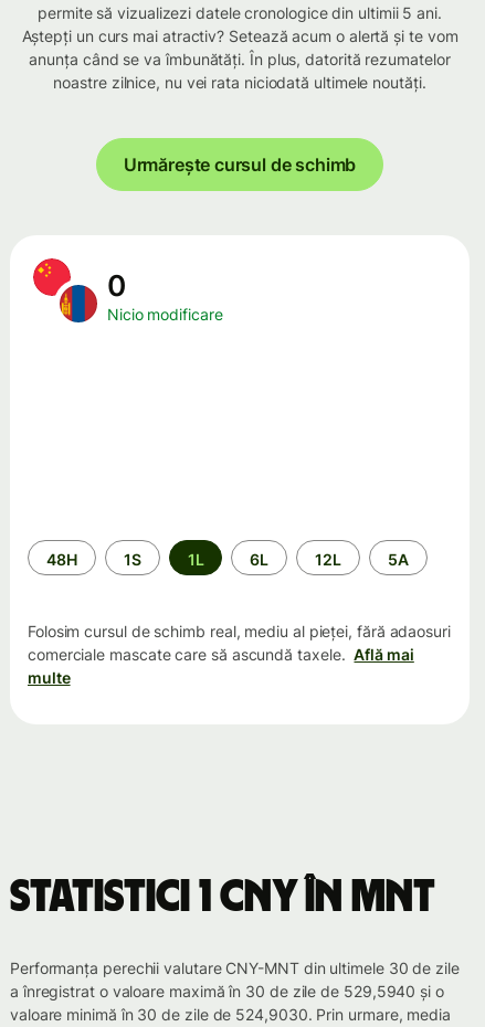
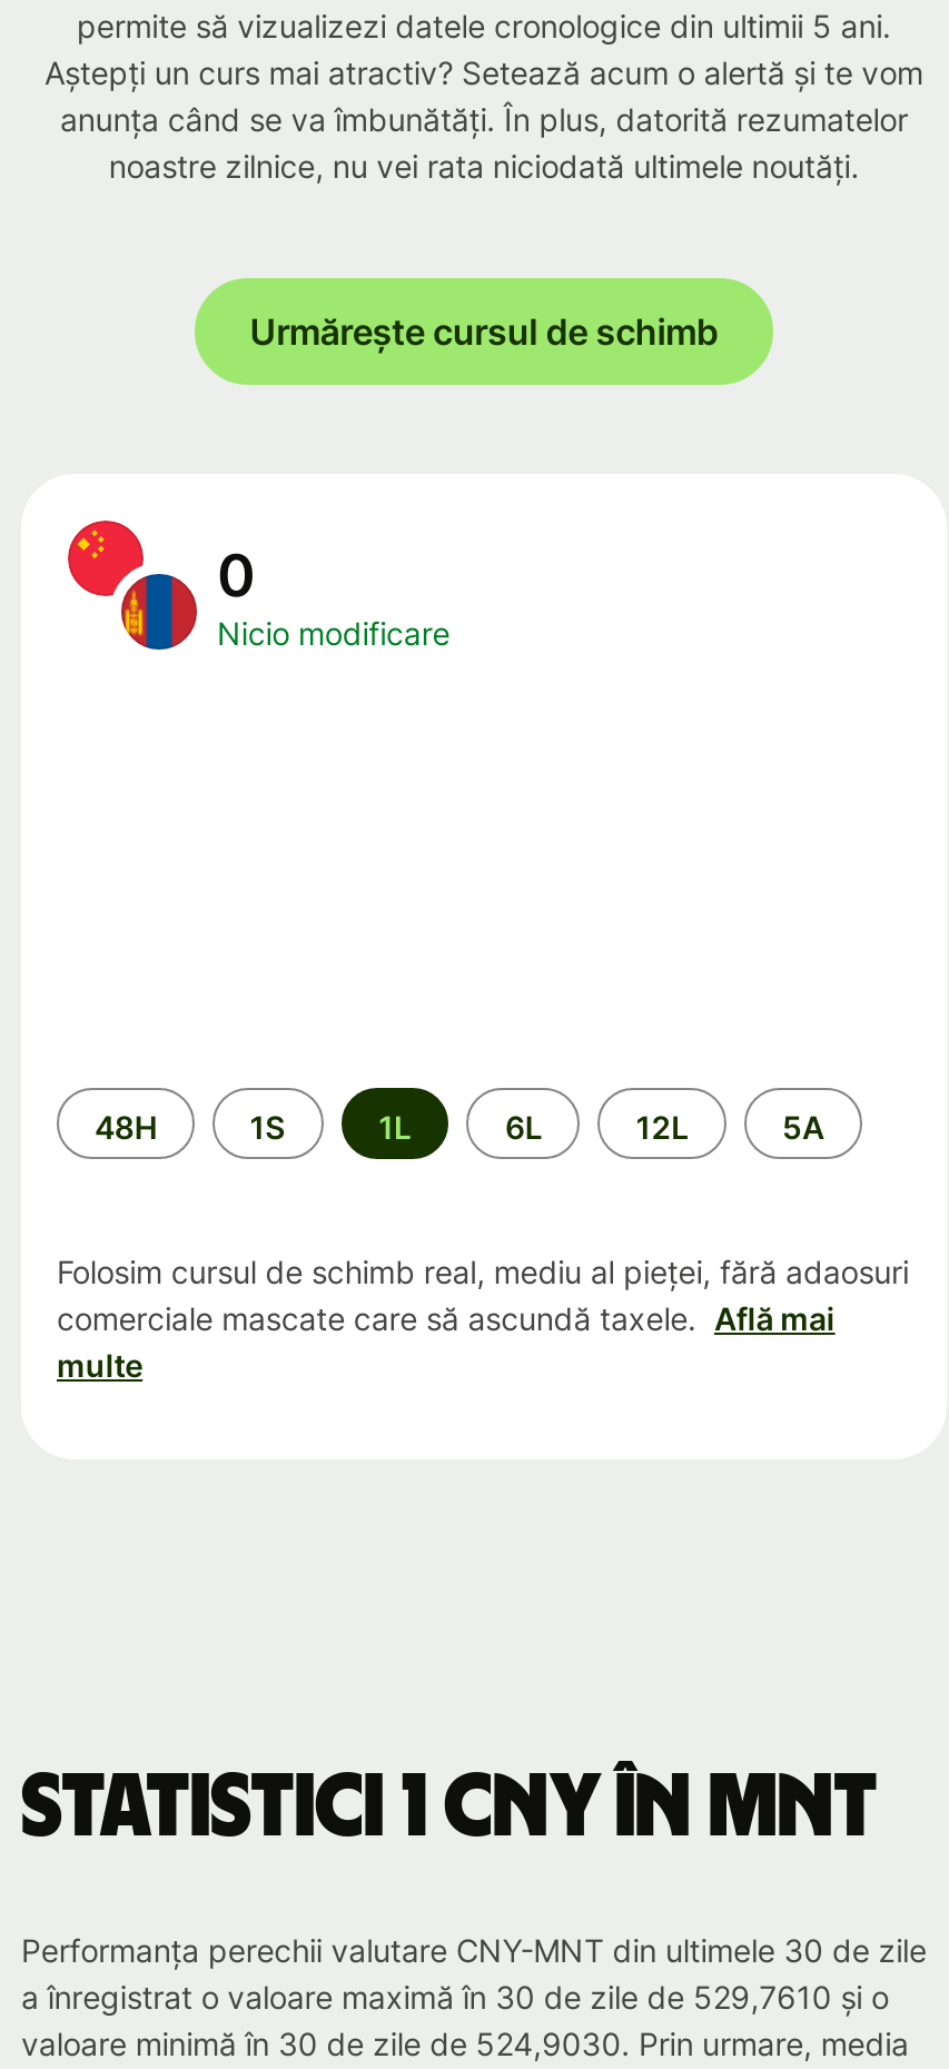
[10,982,444,1001] a înregistrat o valoare maximă în 30 de zile de 529,5940 și o -> [21,1978,889,2016] a înregistrat o valoare maximă în 30 de zile de 529,7610 și o

